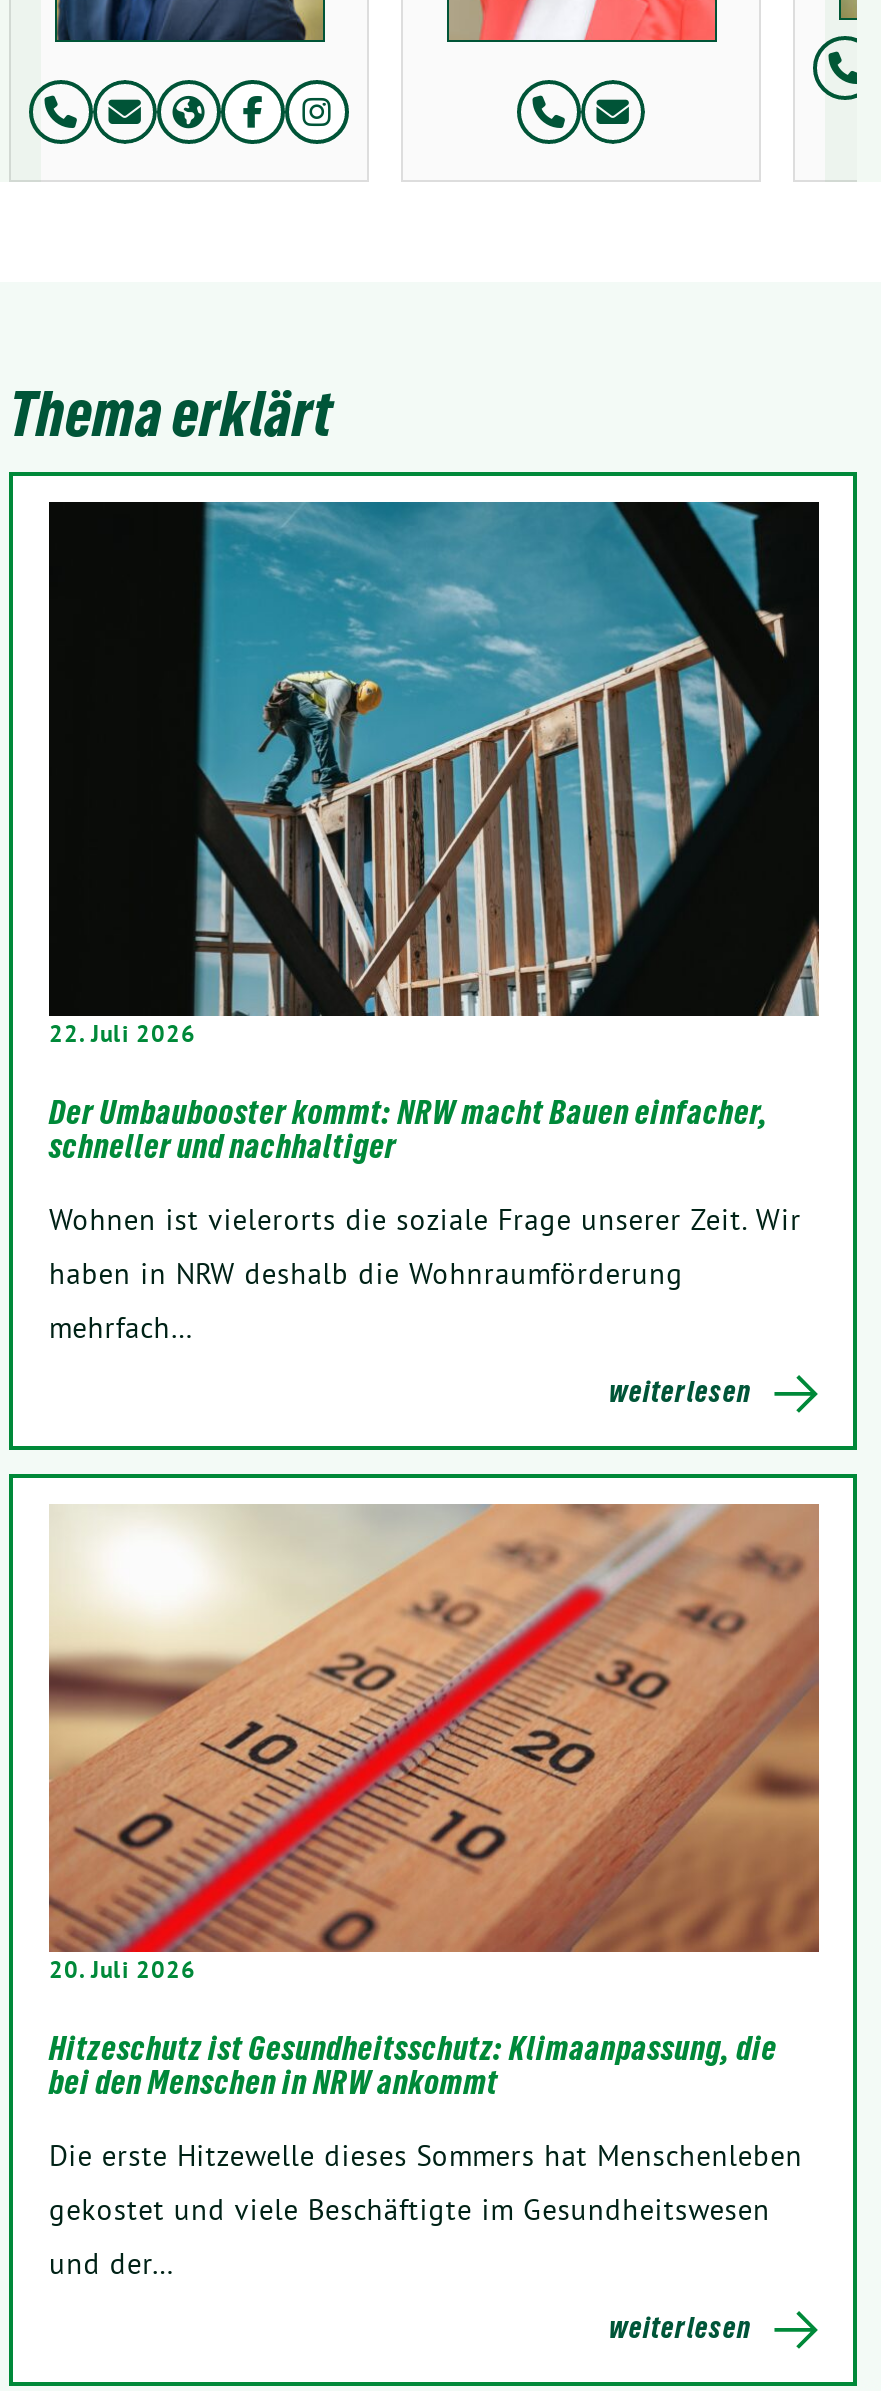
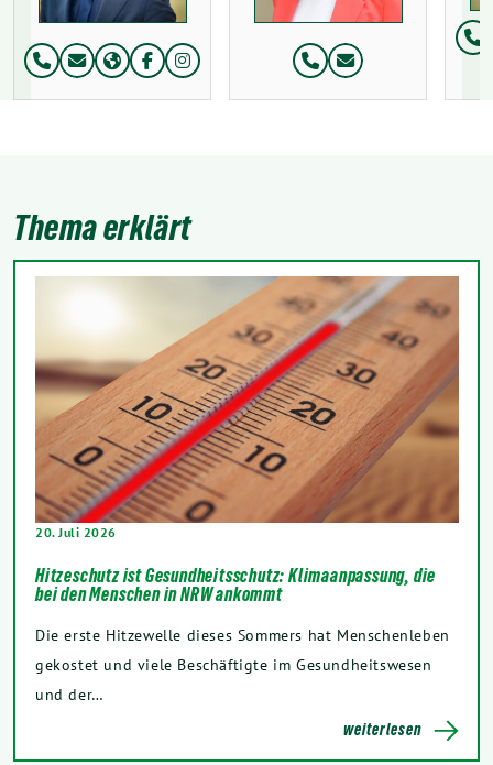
[47,500,821,1408] [image] | 22. Juli 2026 | Der Umbaubooster kommt: NRW macht Bauen einfacher, | schneller und nachhaltiger | Wohnen ist vielerorts die soziale Frage unserer Zeit. Wir | haben in NRW deshalb die Wohnraumförderung | mehrfach… | weiterlesen -> none

